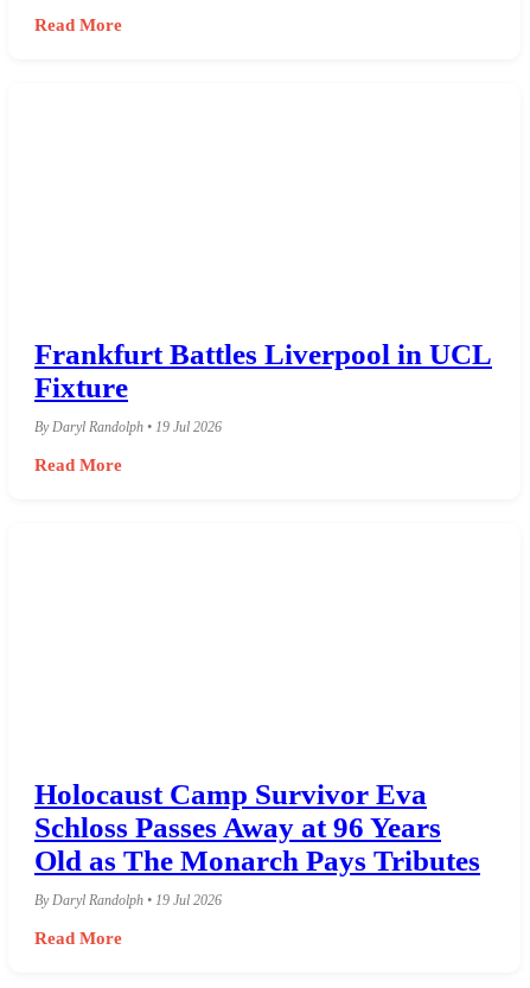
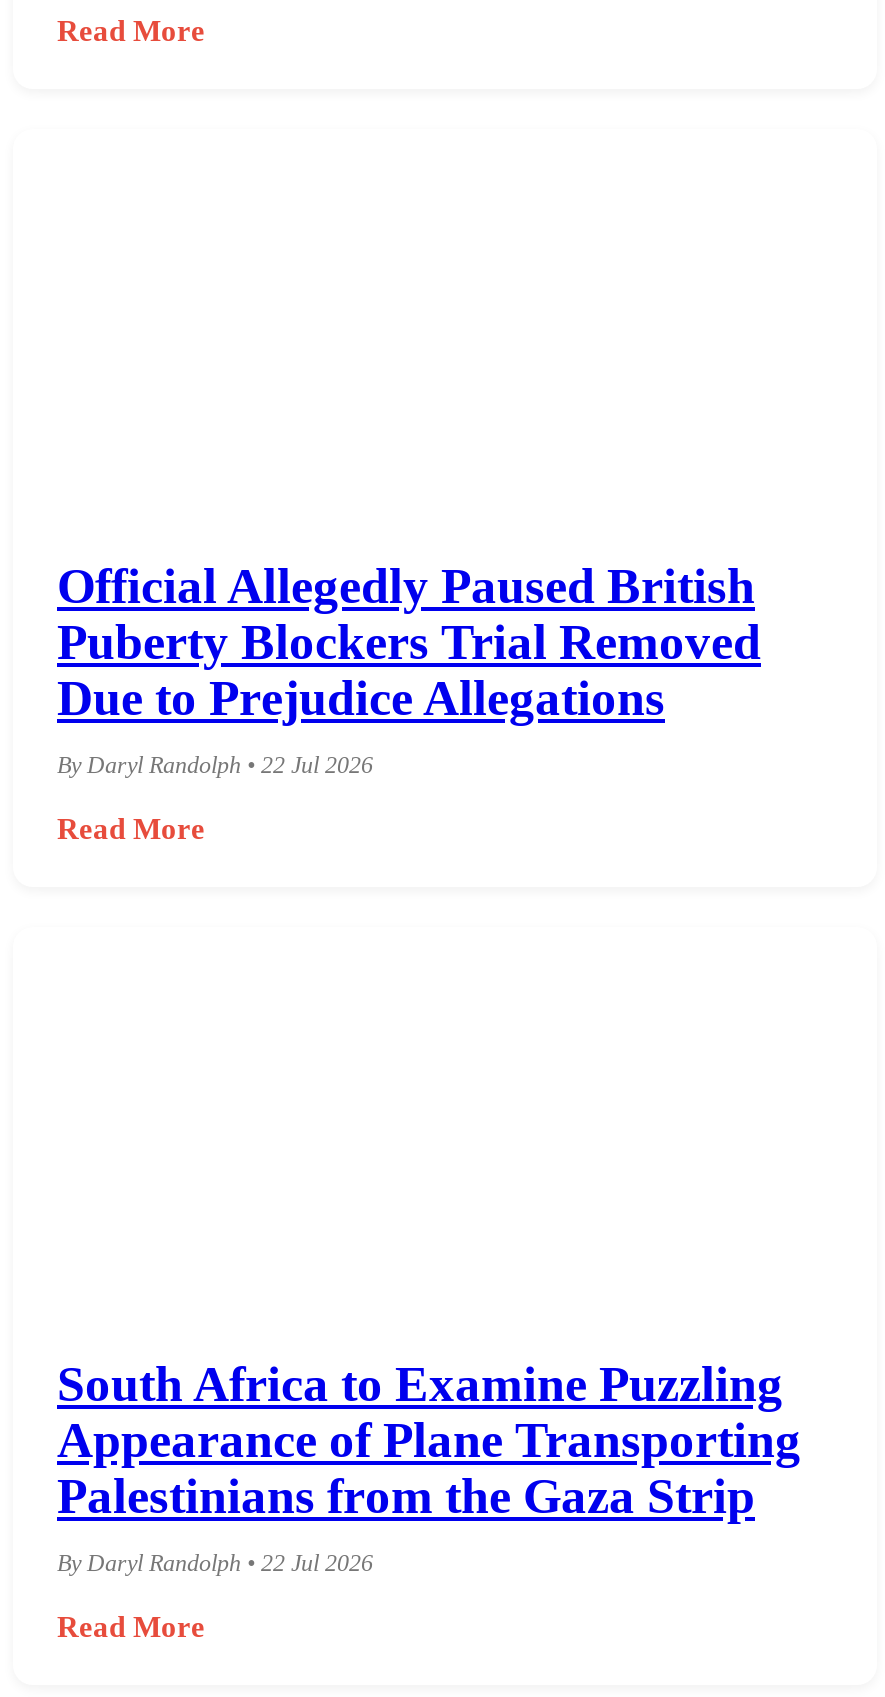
[34,338,492,404] Frankfurt Battles Liverpool in UCL | Fixture -> [57,559,761,725] Official Allegedly Paused British | Puberty Blockers Trial Removed | Due to Prejudice Allegations
[34,419,222,436] By Daryl Randolph • 19 Jul 2026 -> [57,751,373,779] By Daryl Randolph • 22 Jul 2026
[34,778,480,877] Holocaust Camp Survivor Eva | Schloss Passes Away at 96 Years | Old as The Monarch Pays Tributes -> [57,1357,801,1523] South Africa to Examine Puzzling | Appearance of Plane Transporting | Palestinians from the Gaza Strip
[34,892,222,909] By Daryl Randolph • 19 Jul 2026 -> [57,1549,373,1577] By Daryl Randolph • 22 Jul 2026

